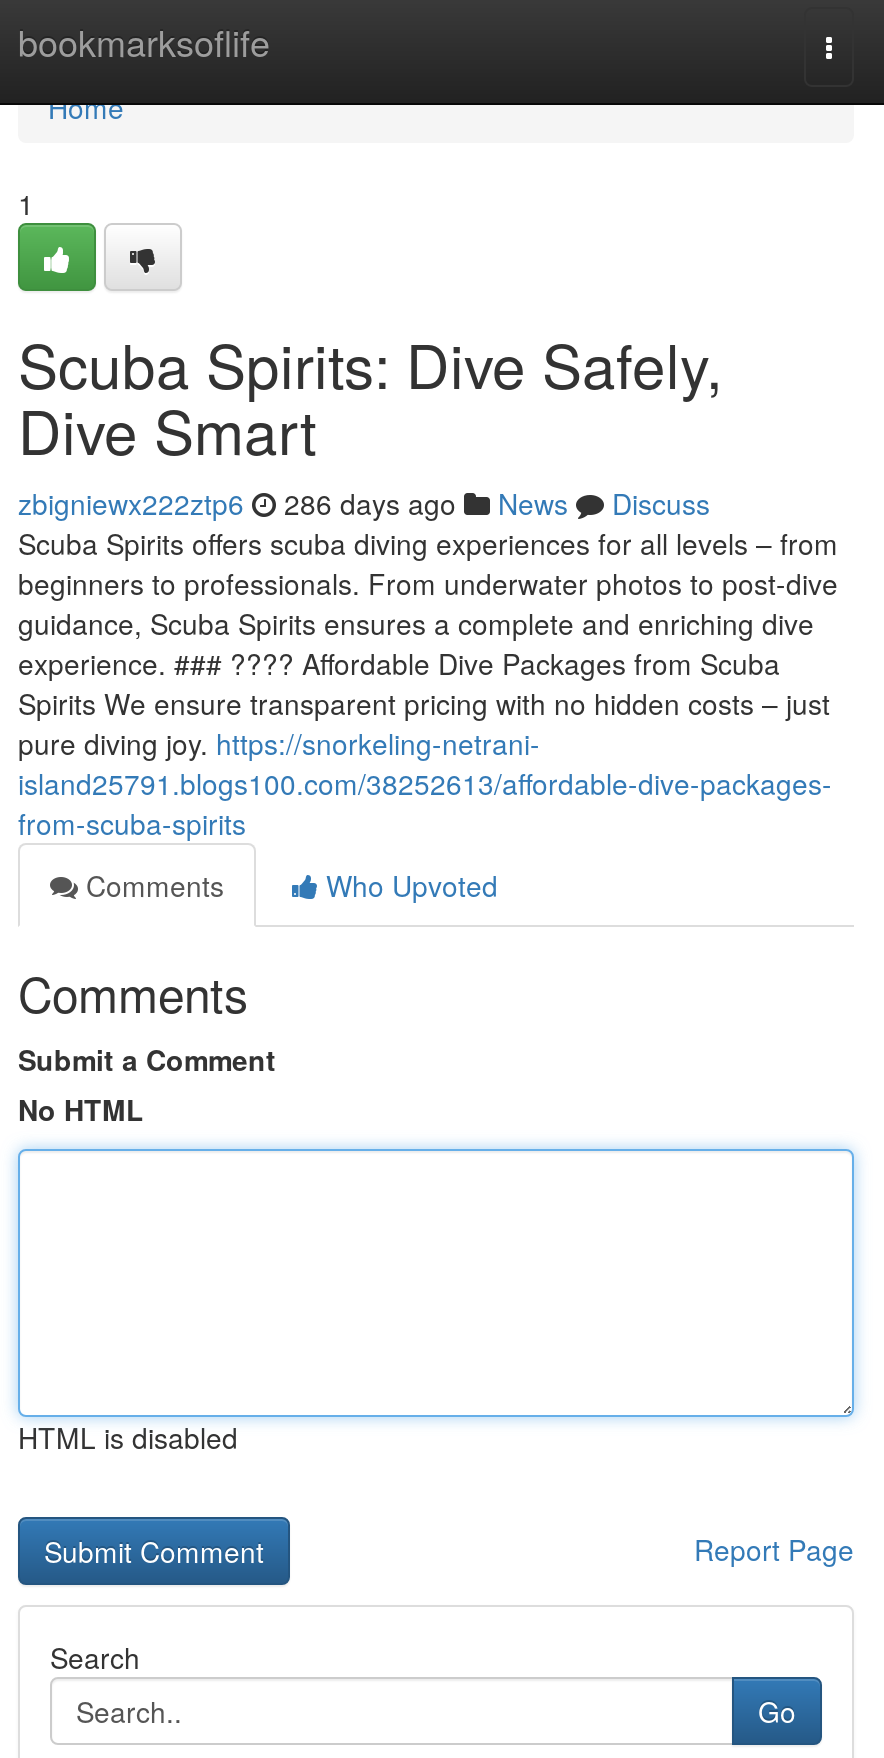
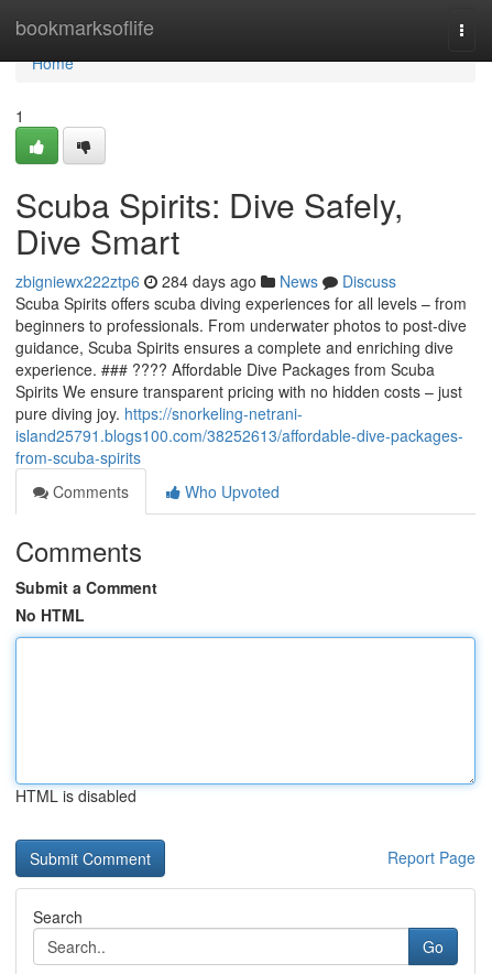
[18,483,710,523] zbigniewx222ztp6 286 days ago News Discuss -> [15,270,396,292] zbigniewx222ztp6 284 days ago News Discuss

